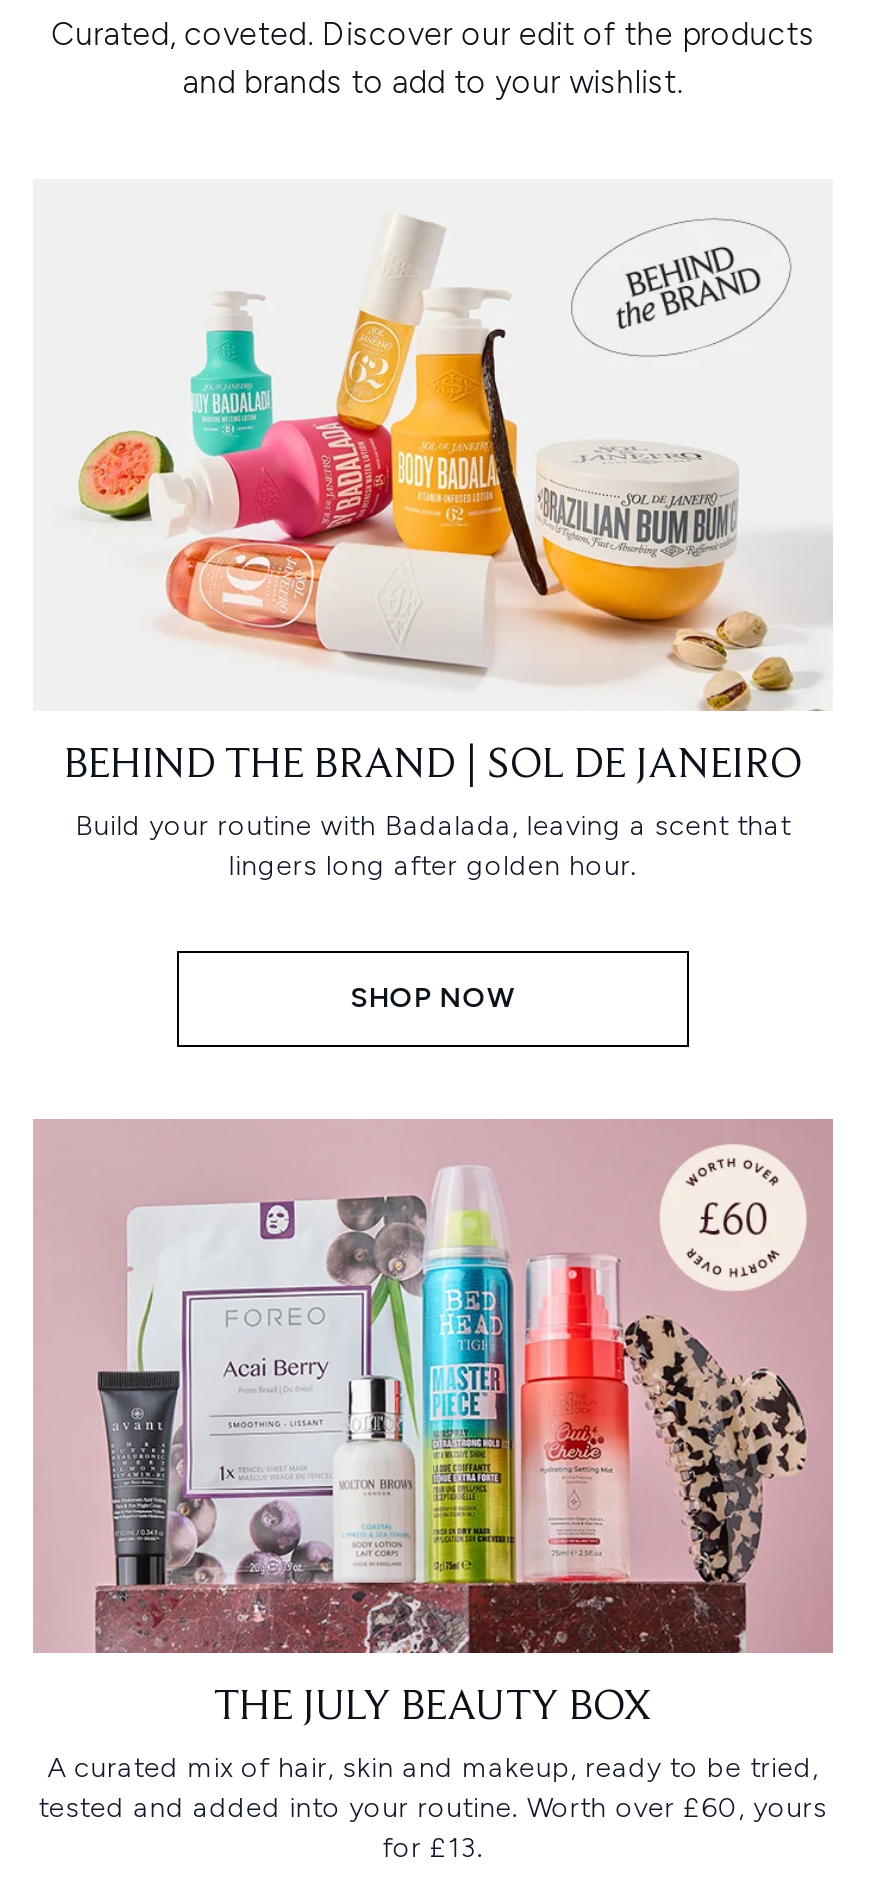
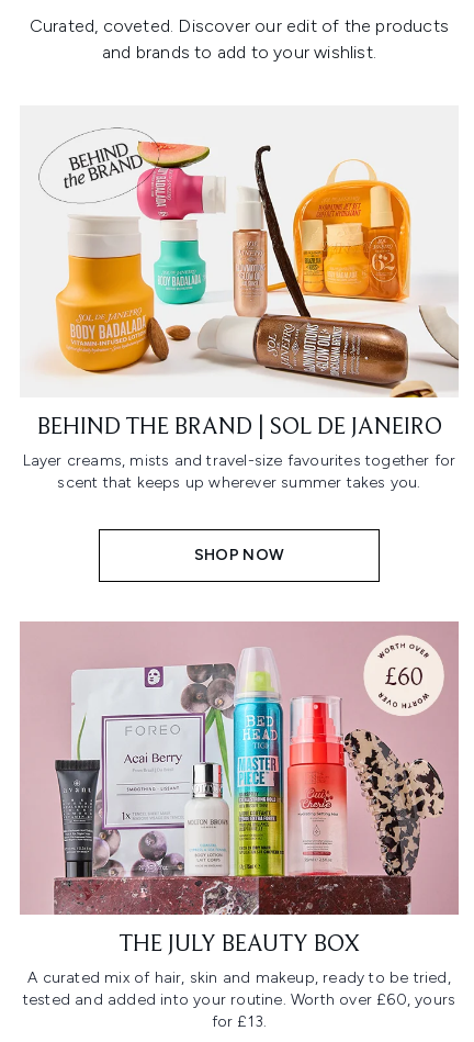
[77,217,833,713] [image] -> [38,127,460,399] [image]
[75,809,791,883] Build your routine with Badalada, leaving a scent that | lingers long after golden hour. -> [23,451,456,492] Layer creams, mists and travel-size favourites together for | scent that keeps up wherever summer takes you.

